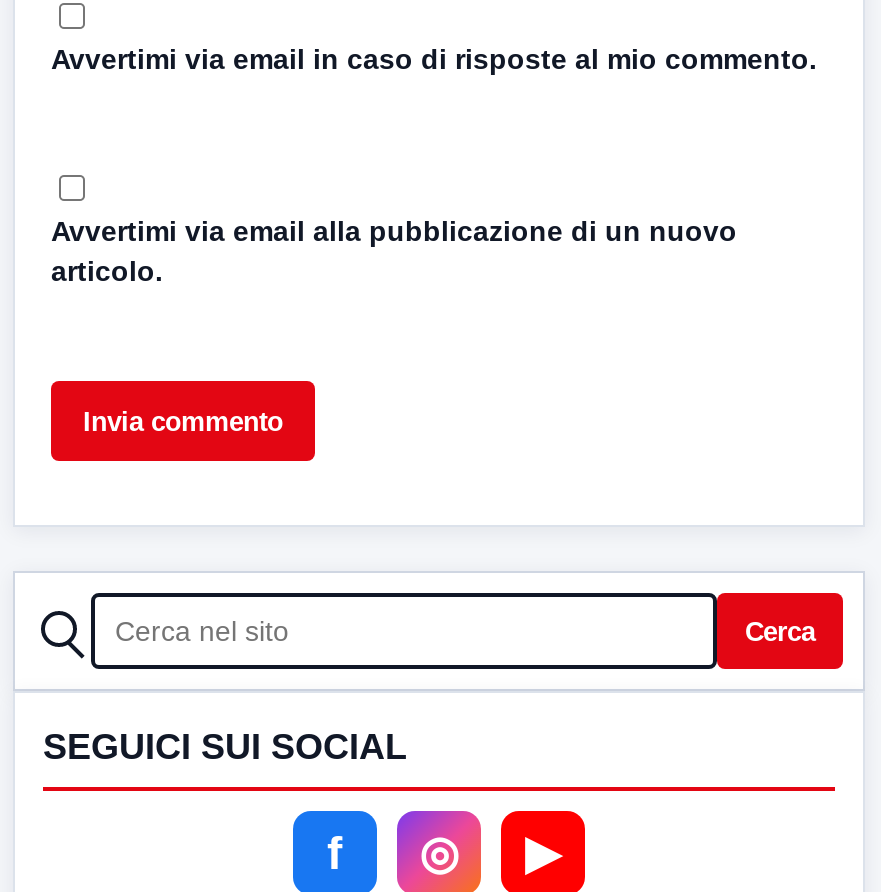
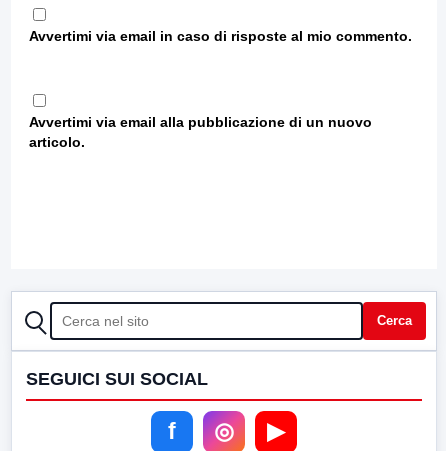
[49,378,317,464] [image] -> none

